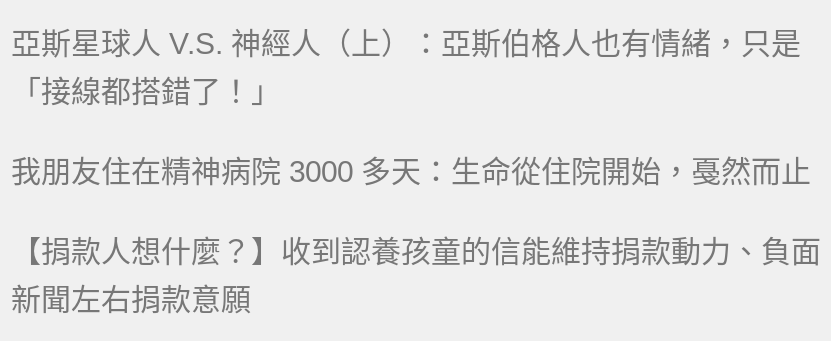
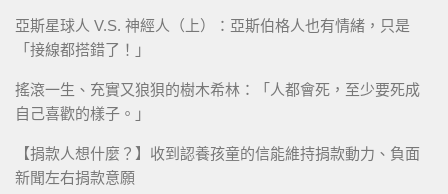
[11,155,811,189] 我朋友住在精神病院 3000 多天：生命從住院開始，戞然而止 -> [15,80,420,121] 搖滾一生、充實又狼狽的樹木希林：「人都會死，至少要死成 | 自己喜歡的樣子。」

